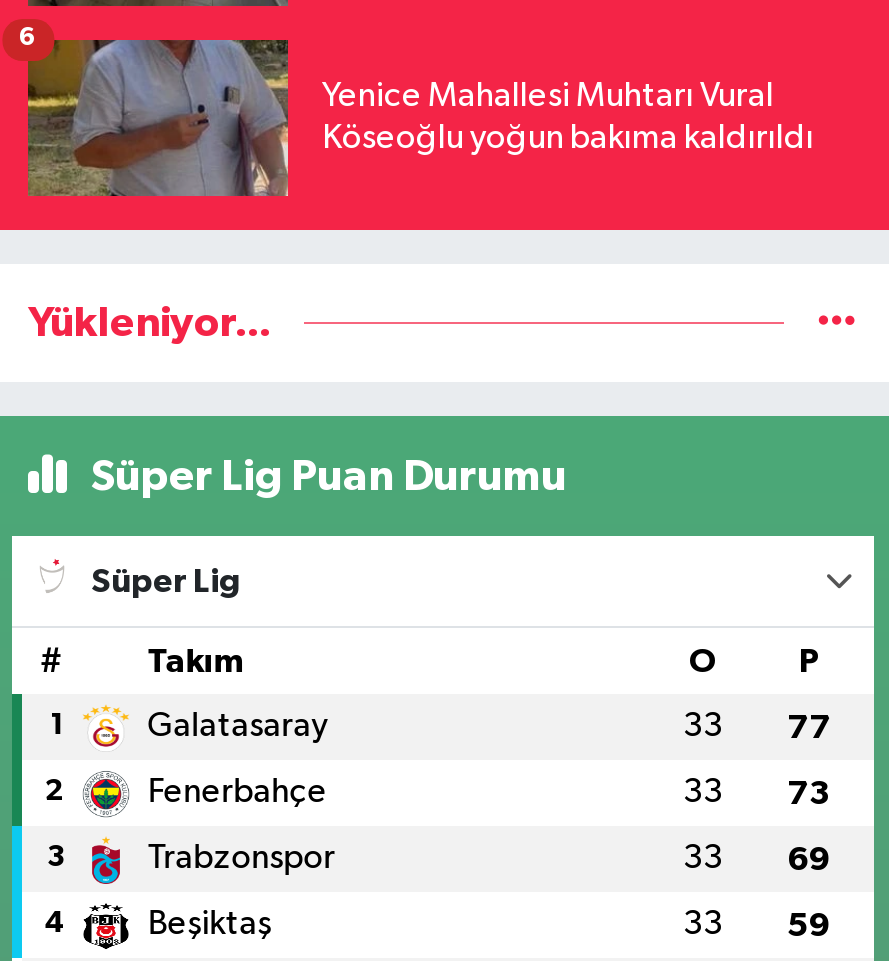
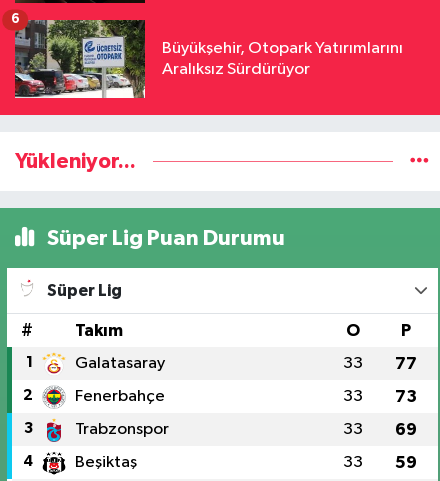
[26,38,814,198] [image] | Yenice Mahallesi Muhtarı Vural | Köseoğlu yoğun bakıma kaldırıldı -> [14,19,403,99] [image] | Büyükşehir, Otopark Yatırımlarını | Aralıksız Sürdürüyor

